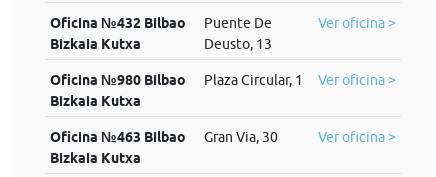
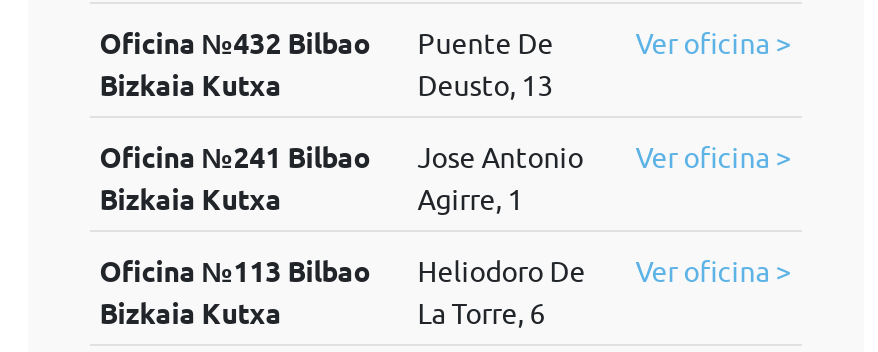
[50,72,186,88] Oficina №980 Bilbao -> [100,142,372,174] Oficina №241 Bilbao
[204,72,303,88] Plaza Circular, 1 -> [418,142,584,216] Jose Antonio | Agirre, 1
[50,129,186,145] Oficina №463 Bilbao -> [100,256,372,288] Oficina №113 Bilbao
[204,129,278,145] Gran Via, 30 -> [418,256,586,330] Heliodoro De | La Torre, 6

